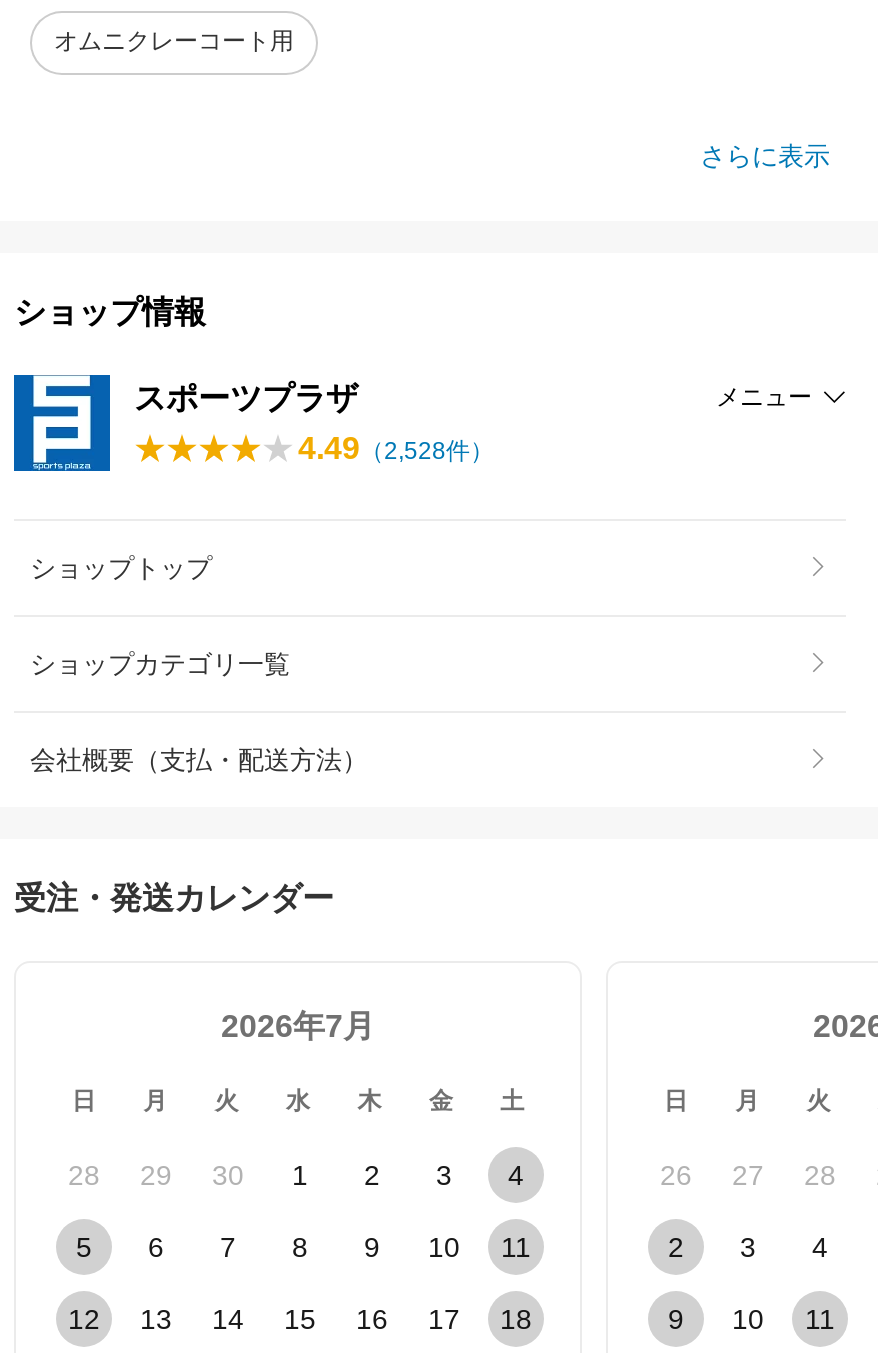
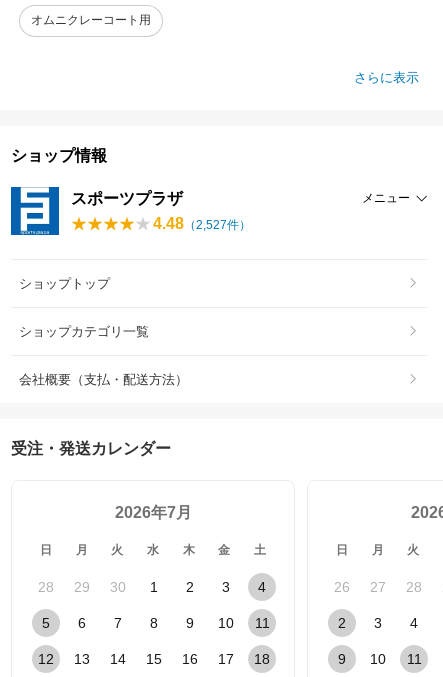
[298,430,494,464] 4.49（2,528件） -> [153,215,251,232] 4.48（2,527件）

